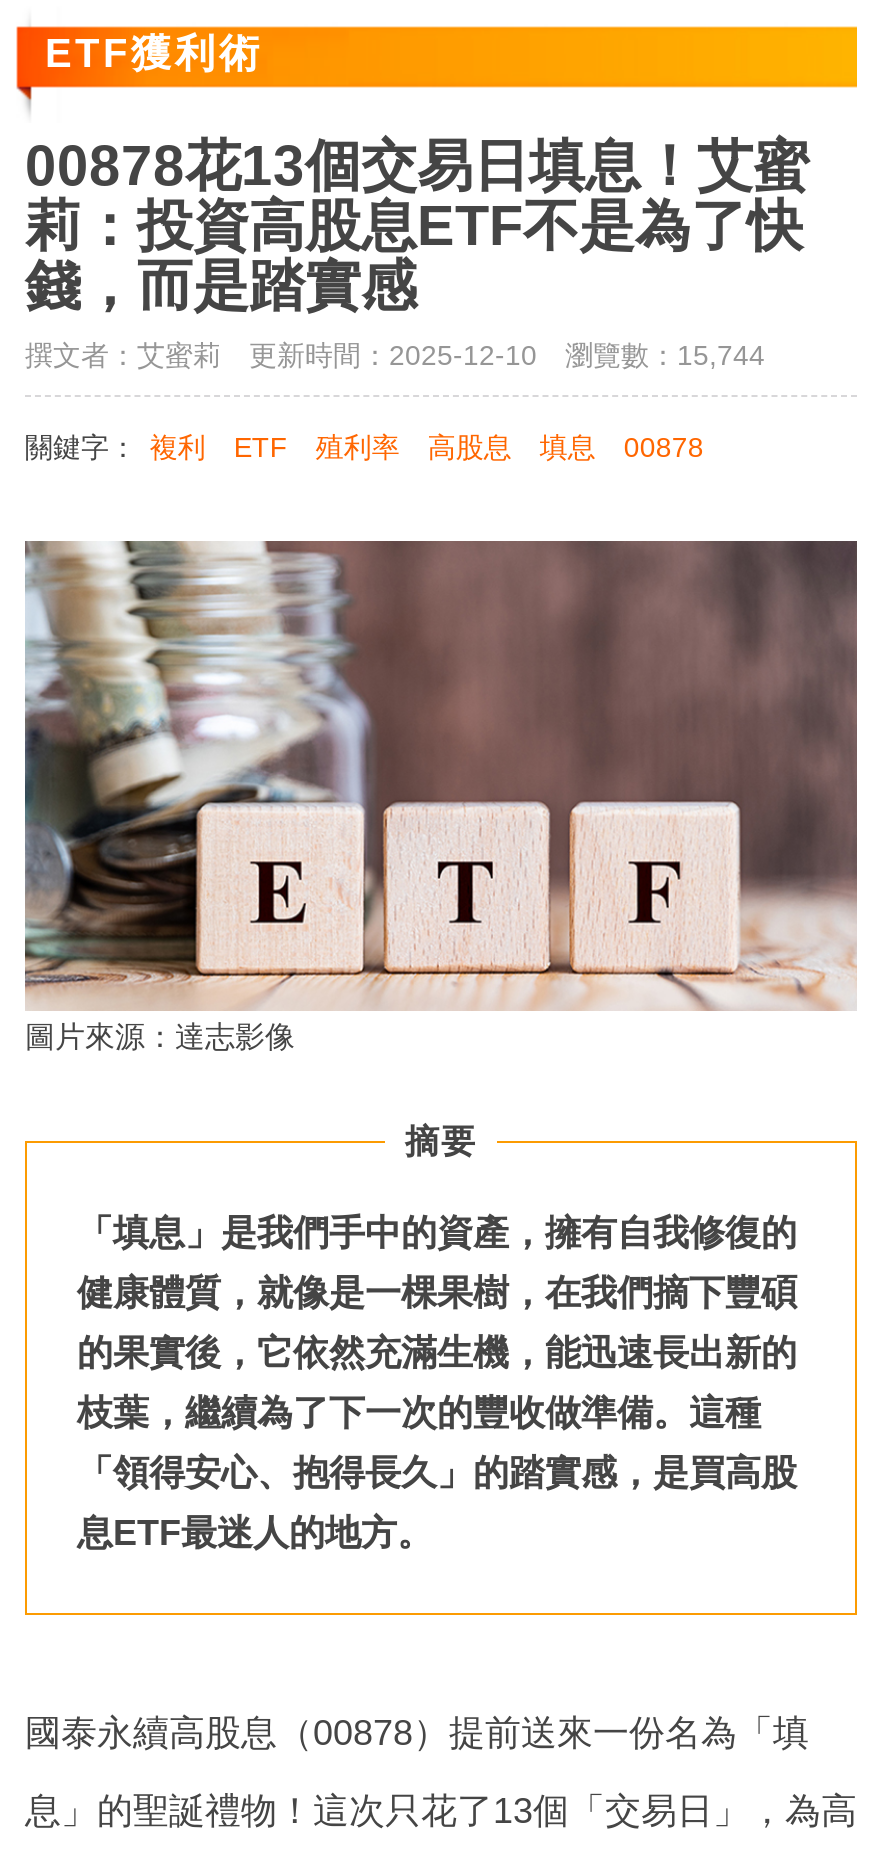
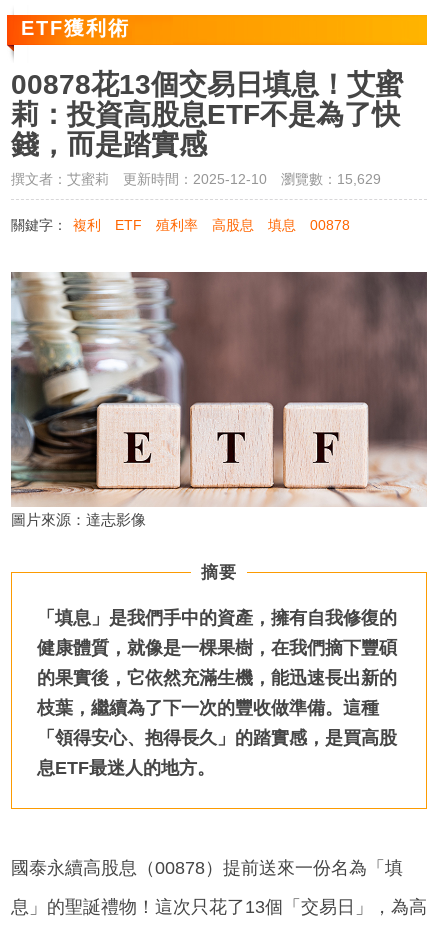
[25,339,765,371] 撰文者：艾蜜莉 更新時間：2025-12-10 瀏覽數：15,744 -> [11,171,381,187] 撰文者：艾蜜莉 更新時間：2025-12-10 瀏覽數：15,629

